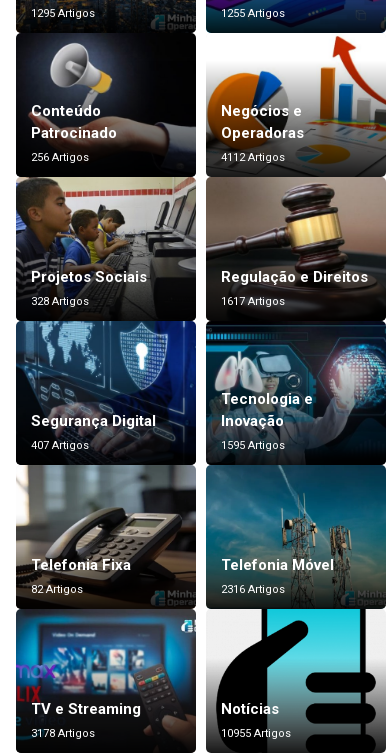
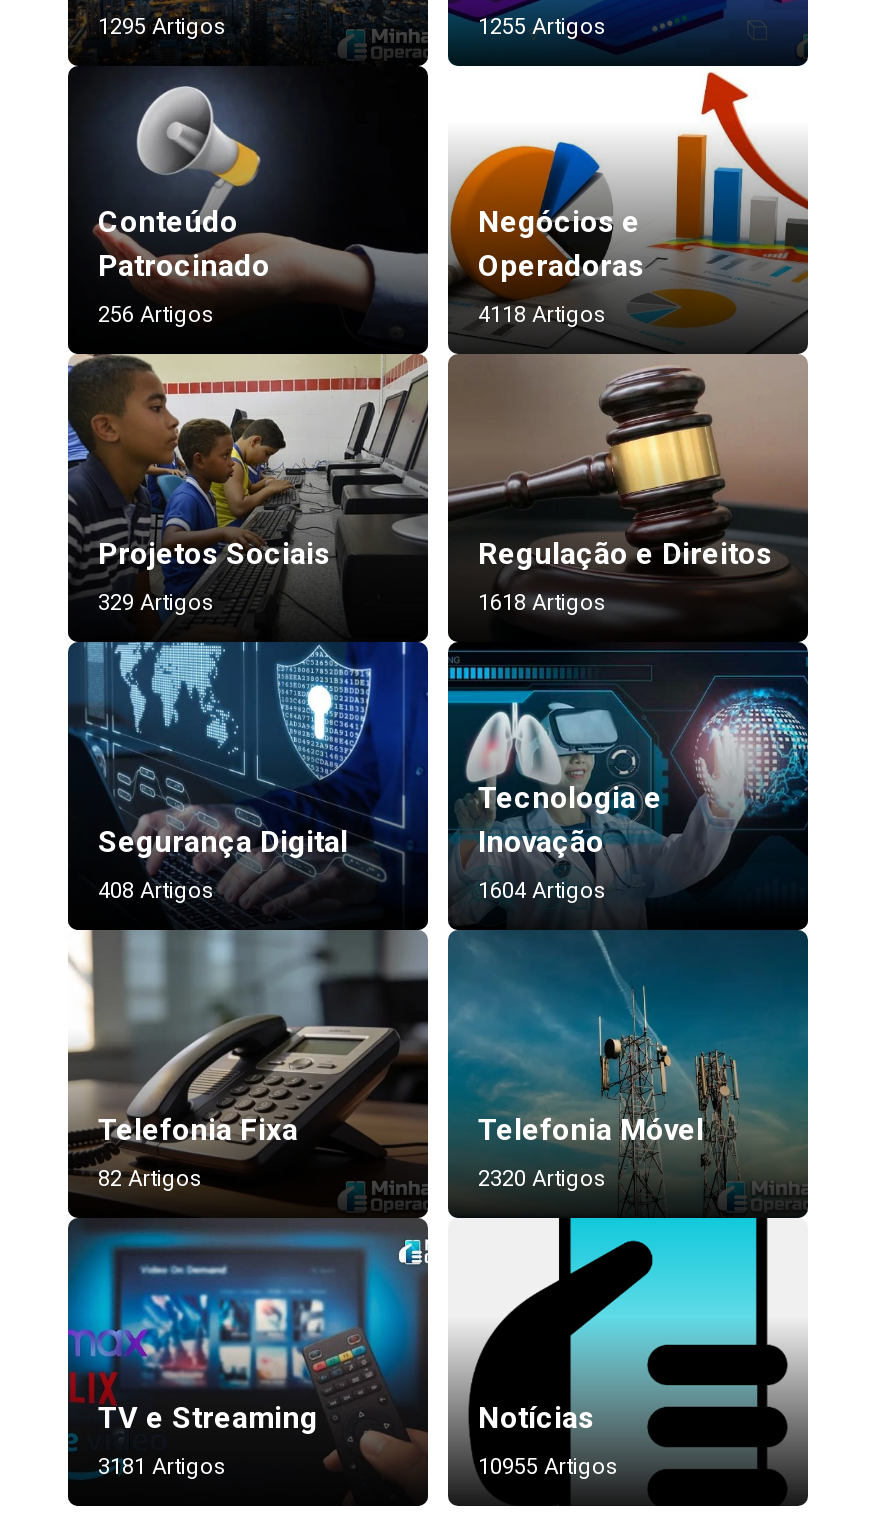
[221,151,285,164] 4112 Artigos -> [478,302,606,328] 4118 Artigos
[31,295,89,308] 328 Artigos -> [98,590,214,616] 329 Artigos
[221,295,285,308] 1617 Artigos -> [478,590,606,616] 1618 Artigos
[31,439,89,452] 407 Artigos -> [98,878,214,904] 408 Artigos
[221,439,285,452] 1595 Artigos -> [478,878,606,904] 1604 Artigos
[221,583,285,596] 2316 Artigos -> [478,1166,606,1192] 2320 Artigos
[31,727,95,740] 3178 Artigos -> [98,1454,226,1480] 3181 Artigos

